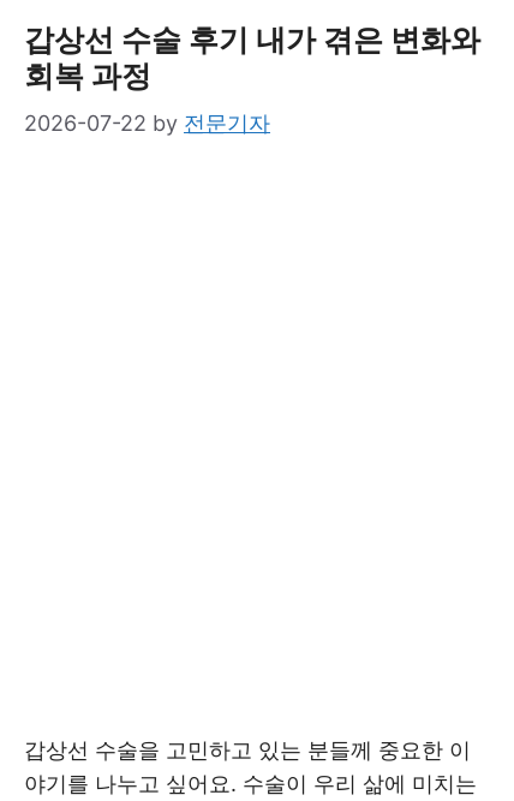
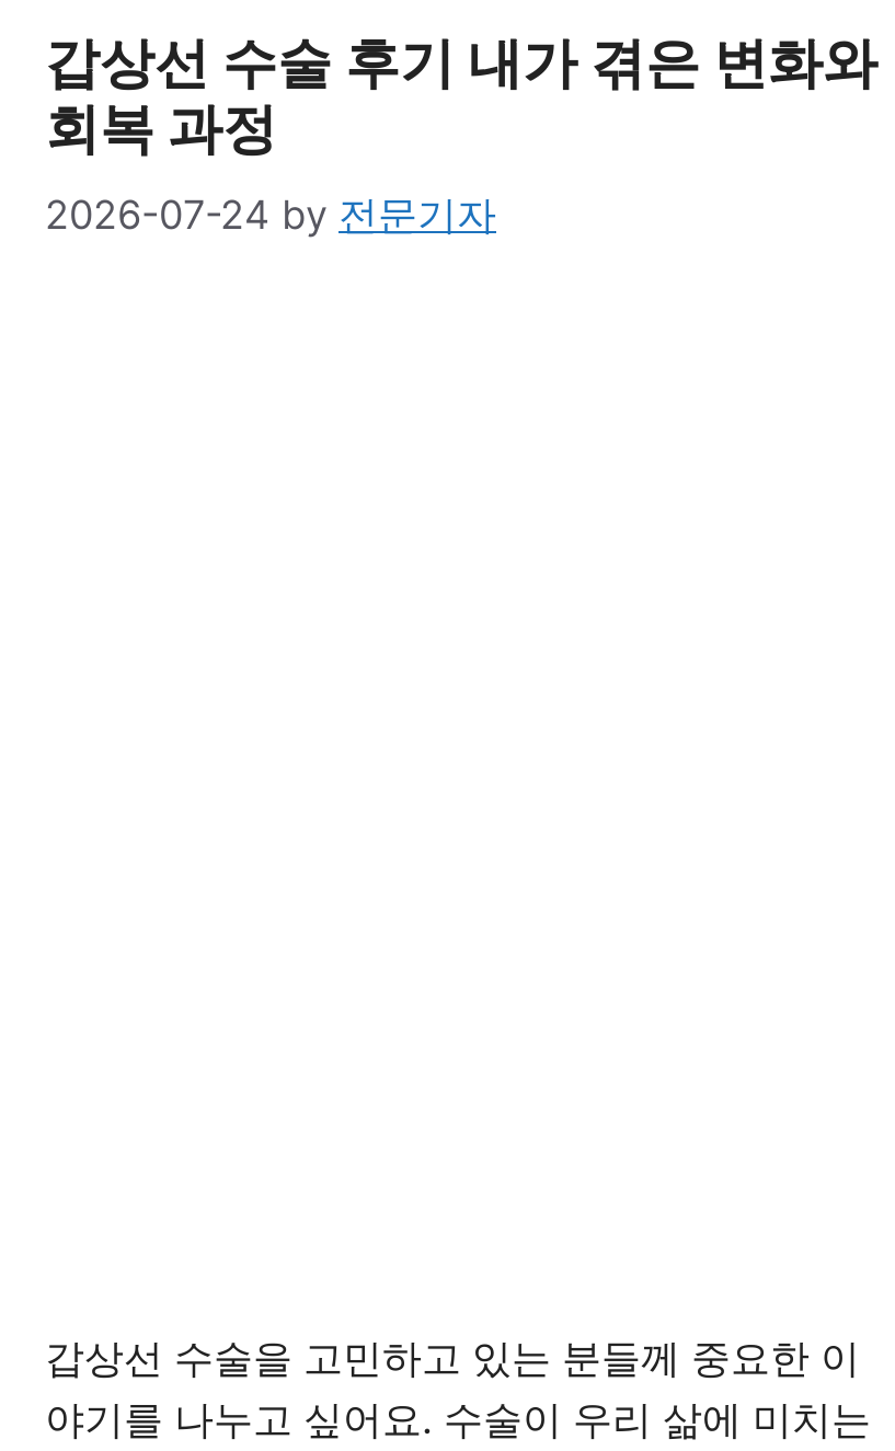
[24,110,270,136] 2026-07-22 by 전문기자 -> [45,192,496,238] 2026-07-24 by 전문기자

